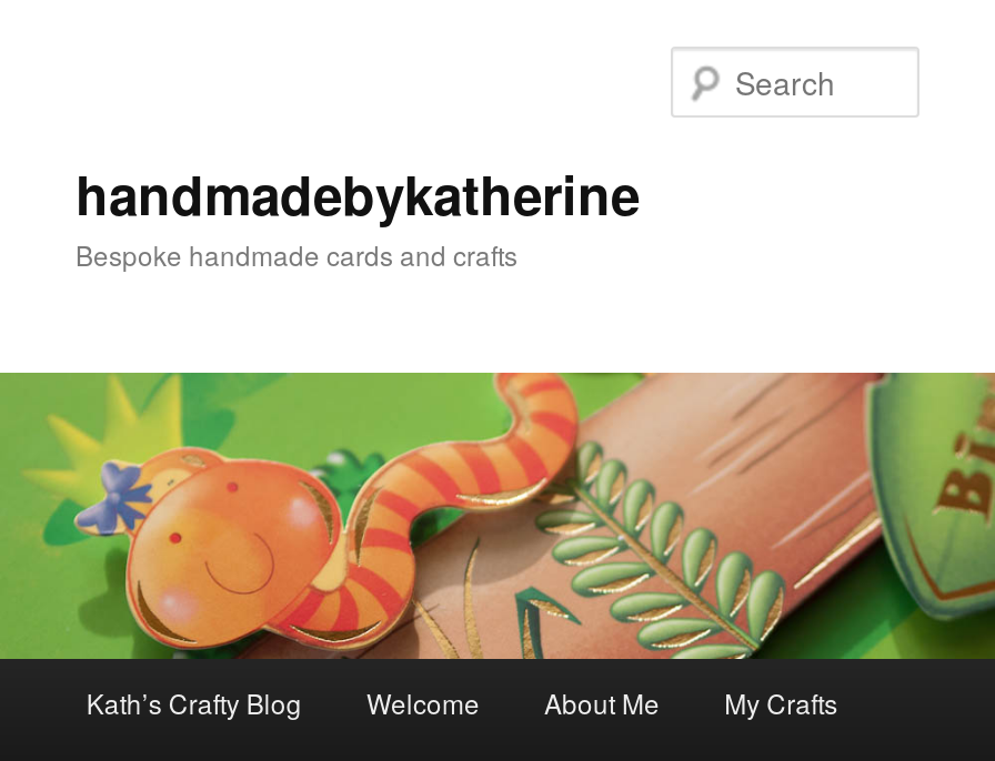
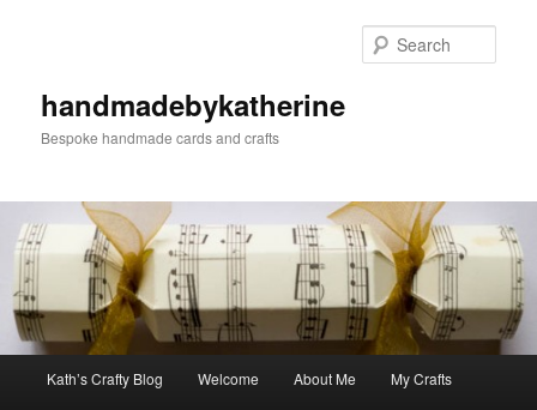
[7,371,988,661] [image] -> [4,201,533,356] [image]

